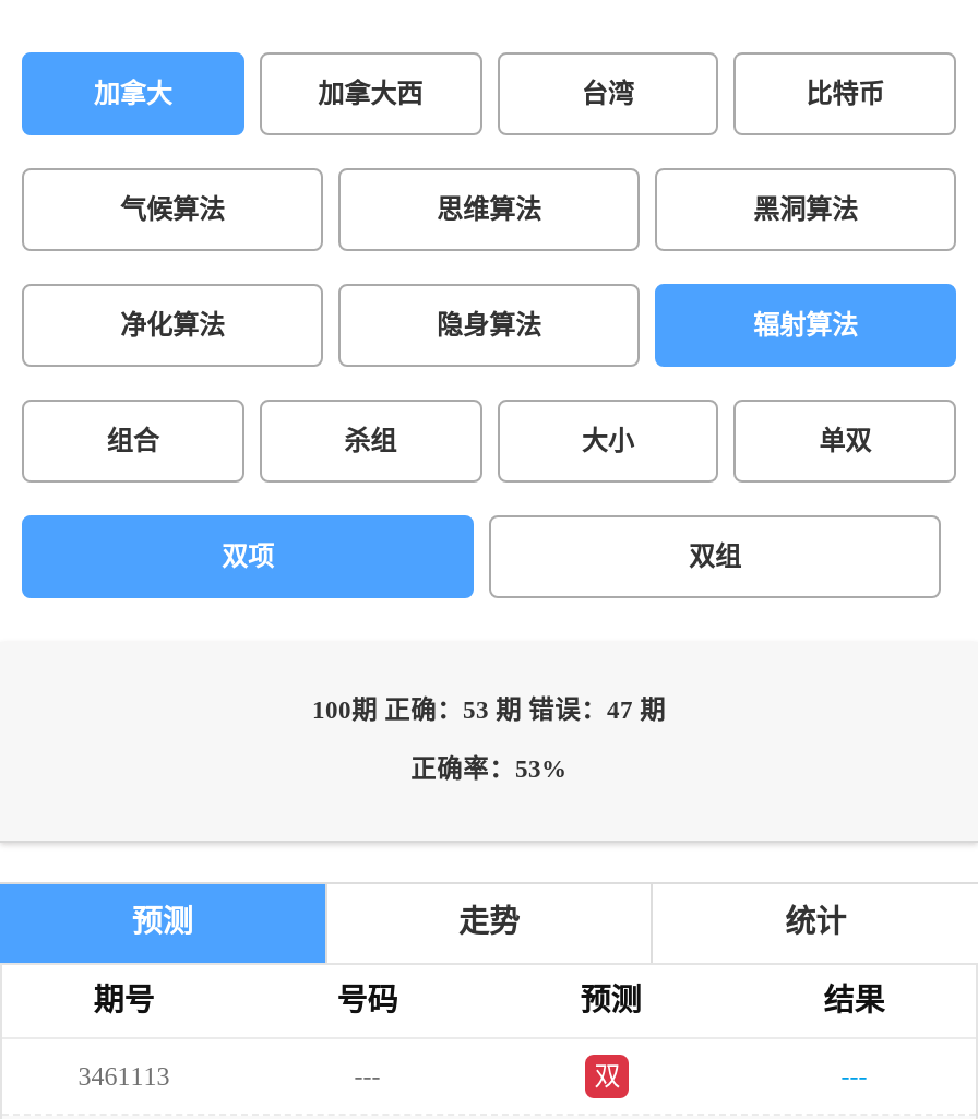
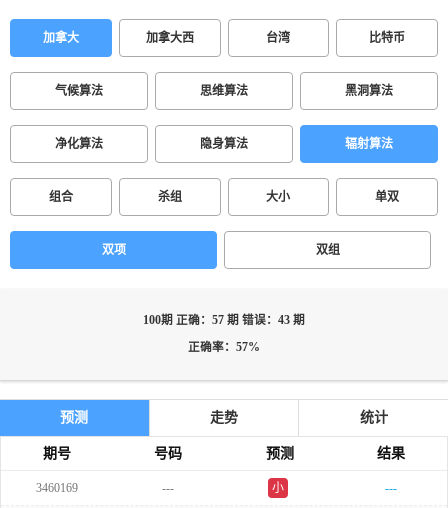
[312,697,666,725] 100期 正确：53 期 错误：47 期 -> [143,314,305,327] 100期 正确：57 期 错误：43 期
[410,755,568,784] 正确率：53% -> [188,341,260,354] 正确率：57%
[78,1061,170,1092] 3461113 -> [36,481,78,495] 3460169
[594,1061,620,1092] 双 -> [272,481,284,495] 小

